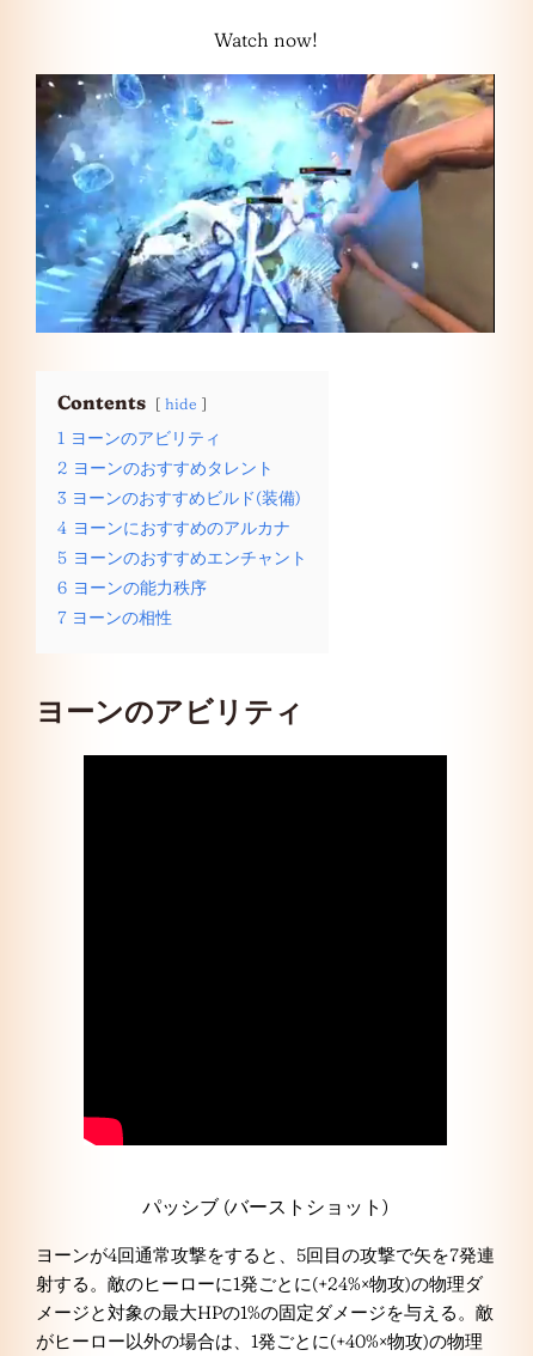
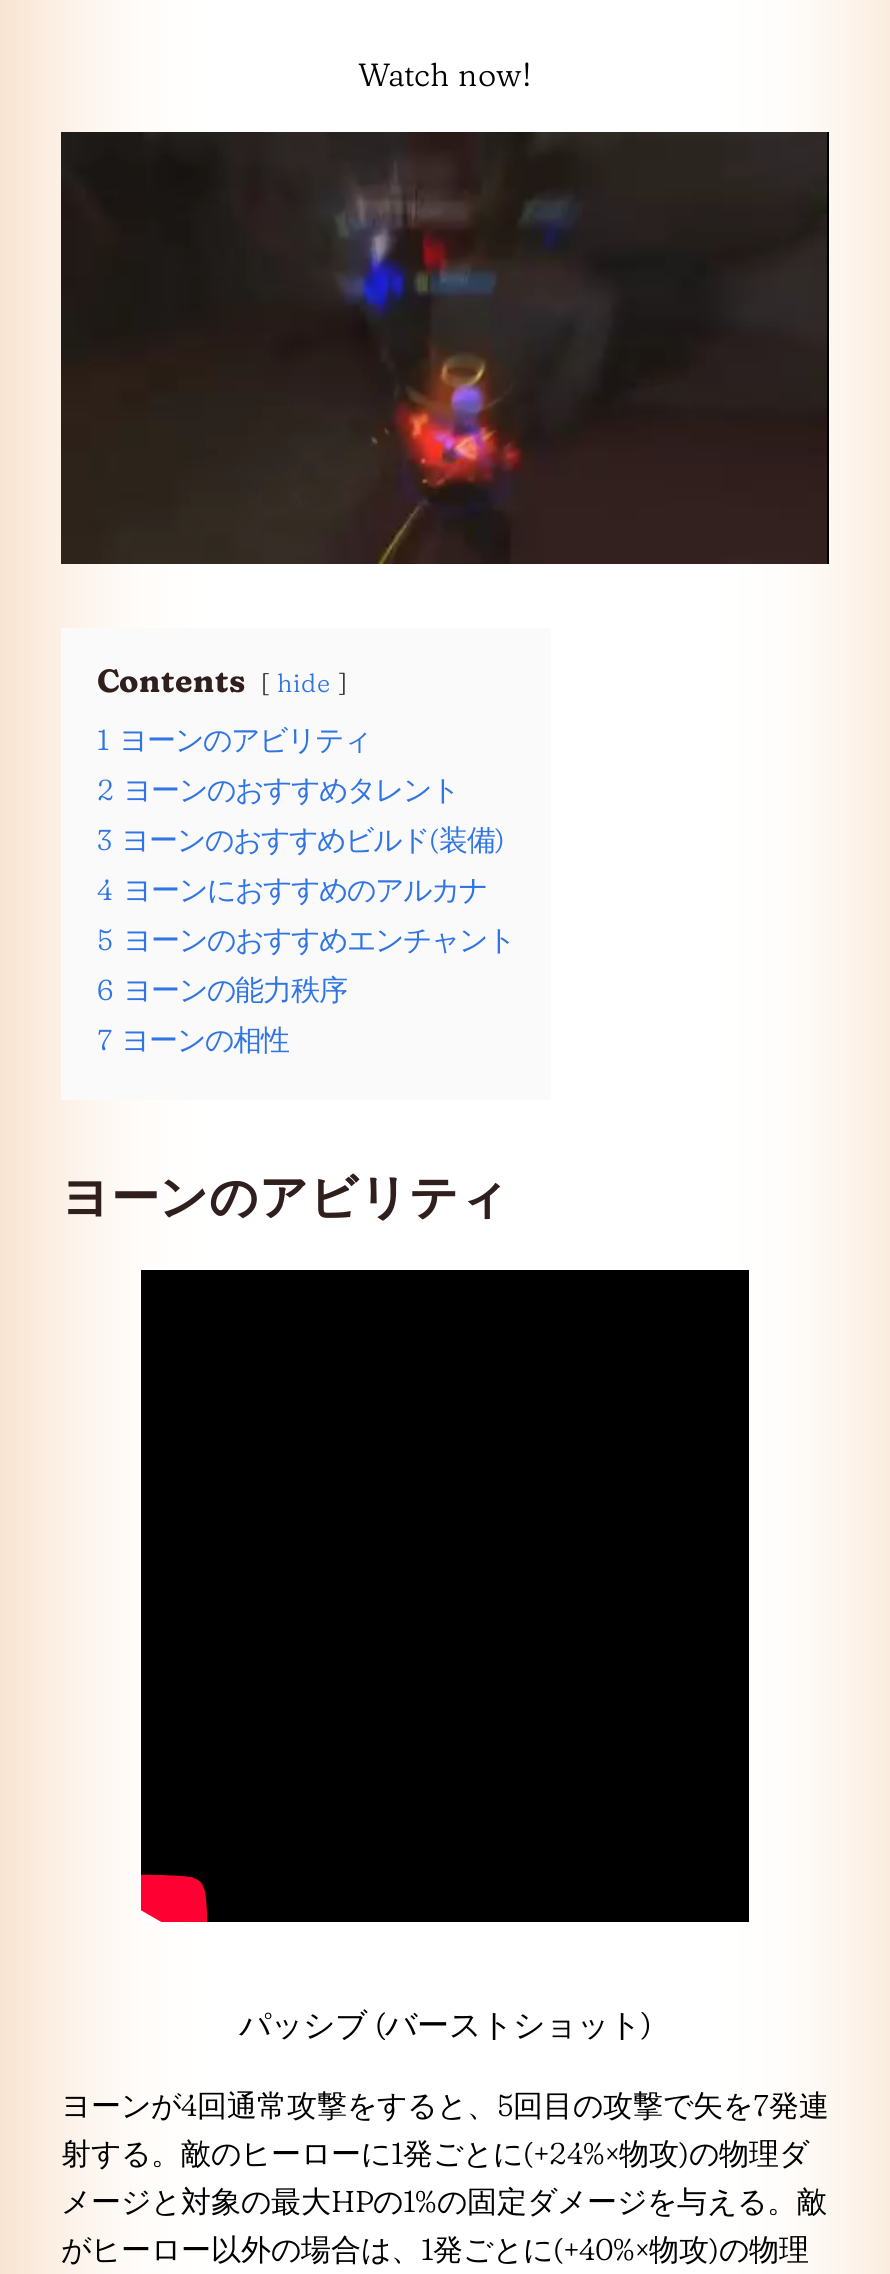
[35,73,495,334] [image] -> [59,130,829,566] [image]

